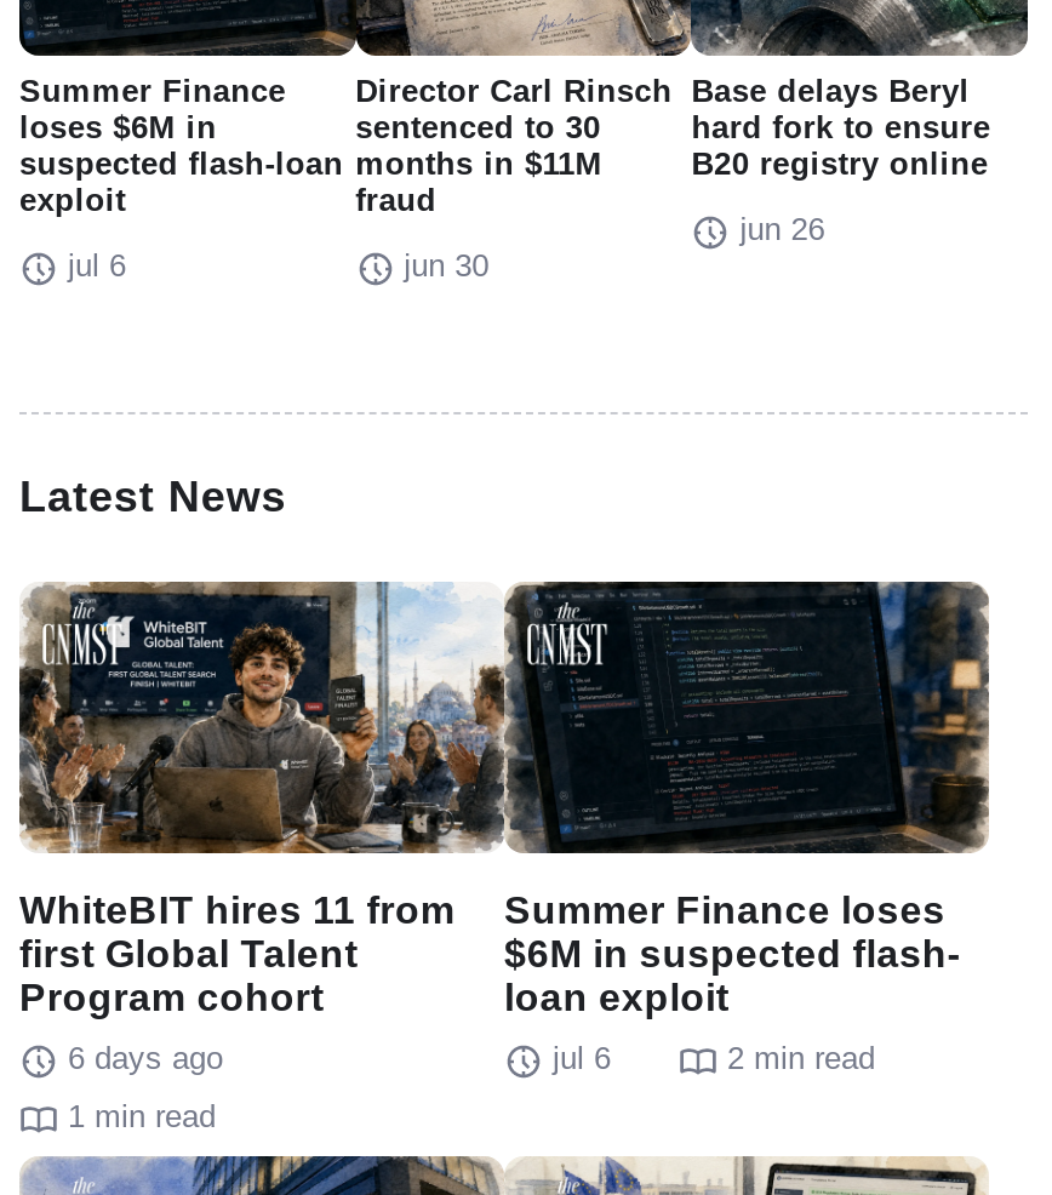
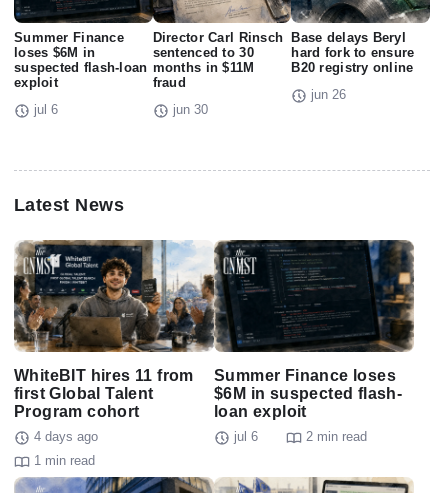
[68,1041,223,1077] 6 days ago -> [34,429,98,444] 4 days ago

